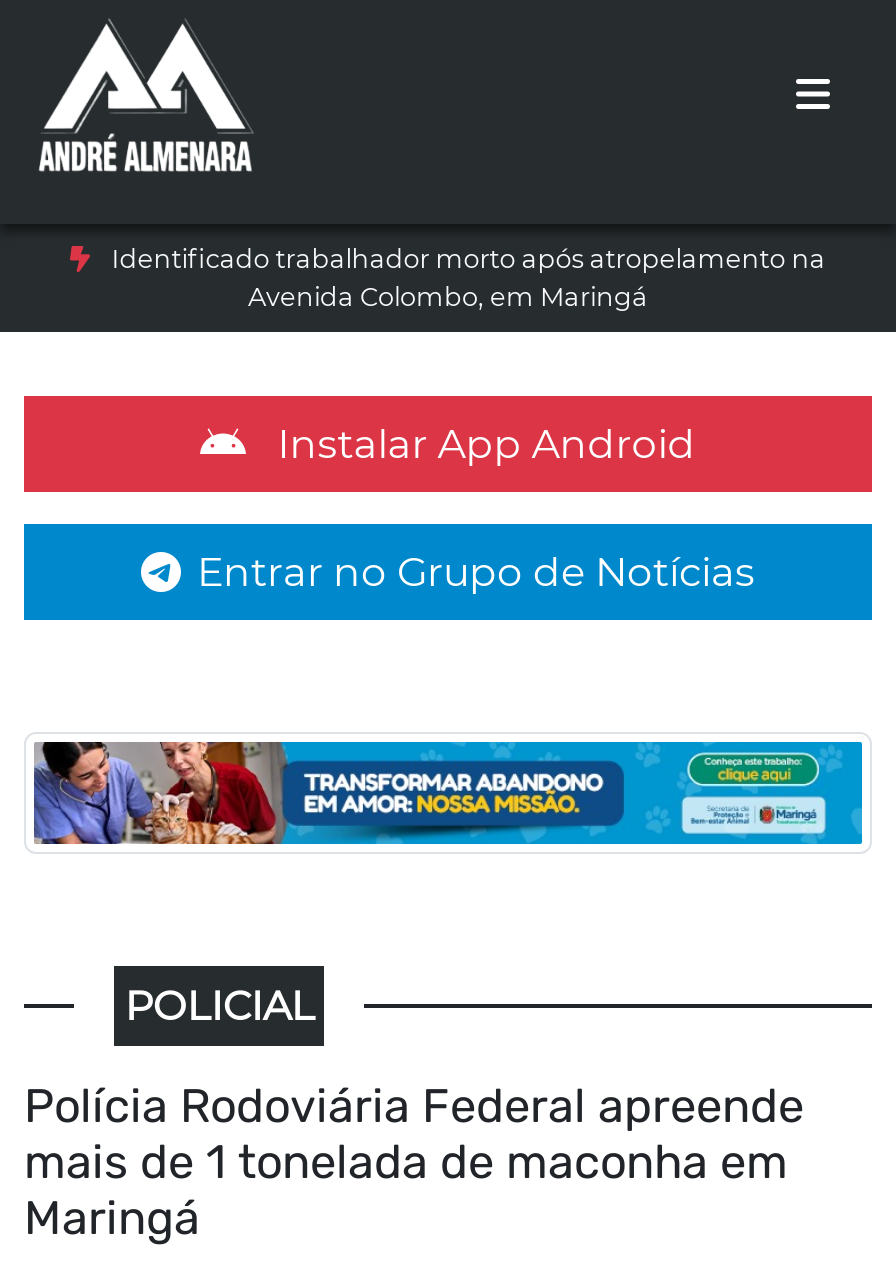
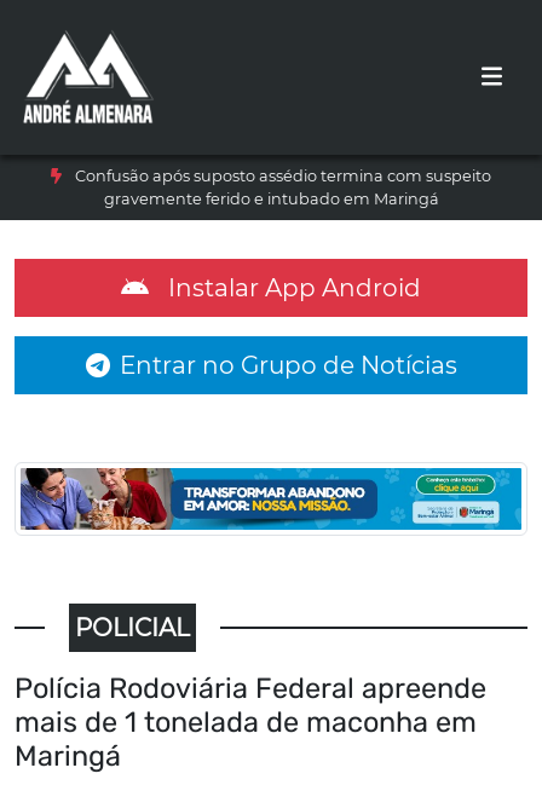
[112,244,826,312] Identificado trabalhador morto após atropelamento na | Avenida Colombo, em Maringá -> [75,167,492,208] Confusão após suposto assédio termina com suspeito | gravemente ferido e intubado em Maringá

